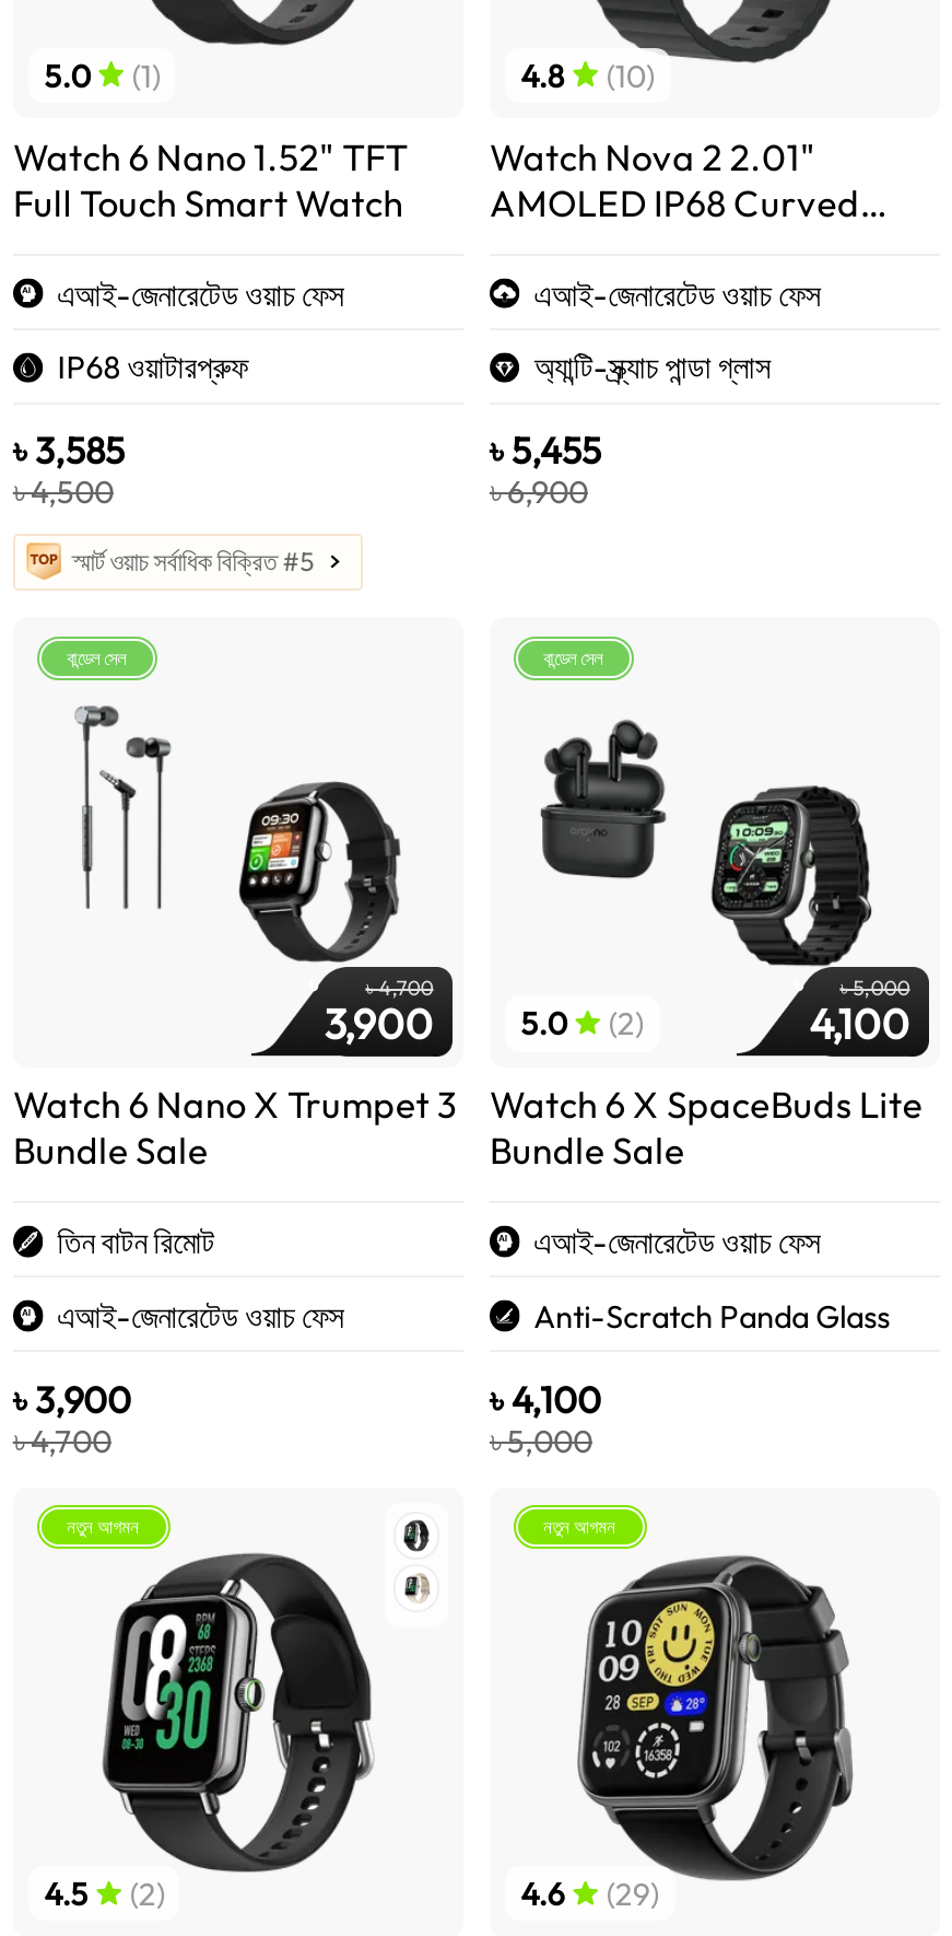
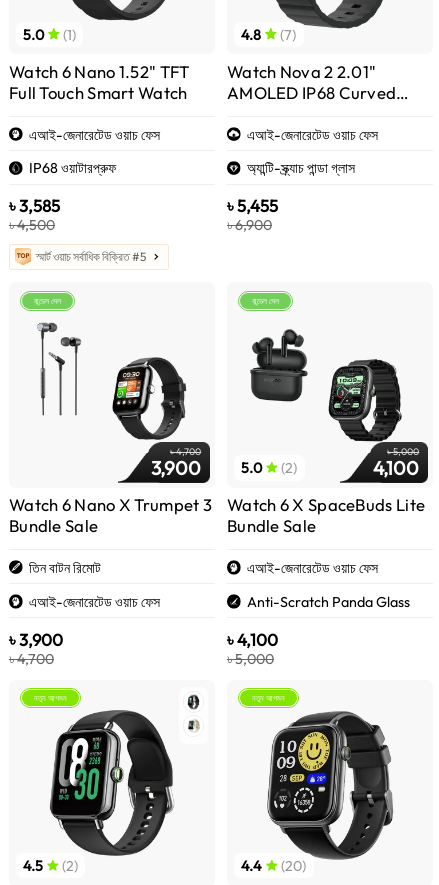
[521,56,654,95] 4.8 (10) -> [241,26,296,44] 4.8 (7)
[521,1875,565,1914] 4.6 -> [241,857,262,875] 4.4
[606,1875,659,1914] (29) -> [281,857,306,875] (20)

